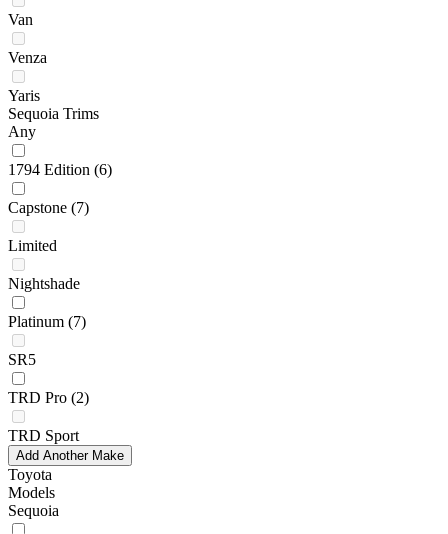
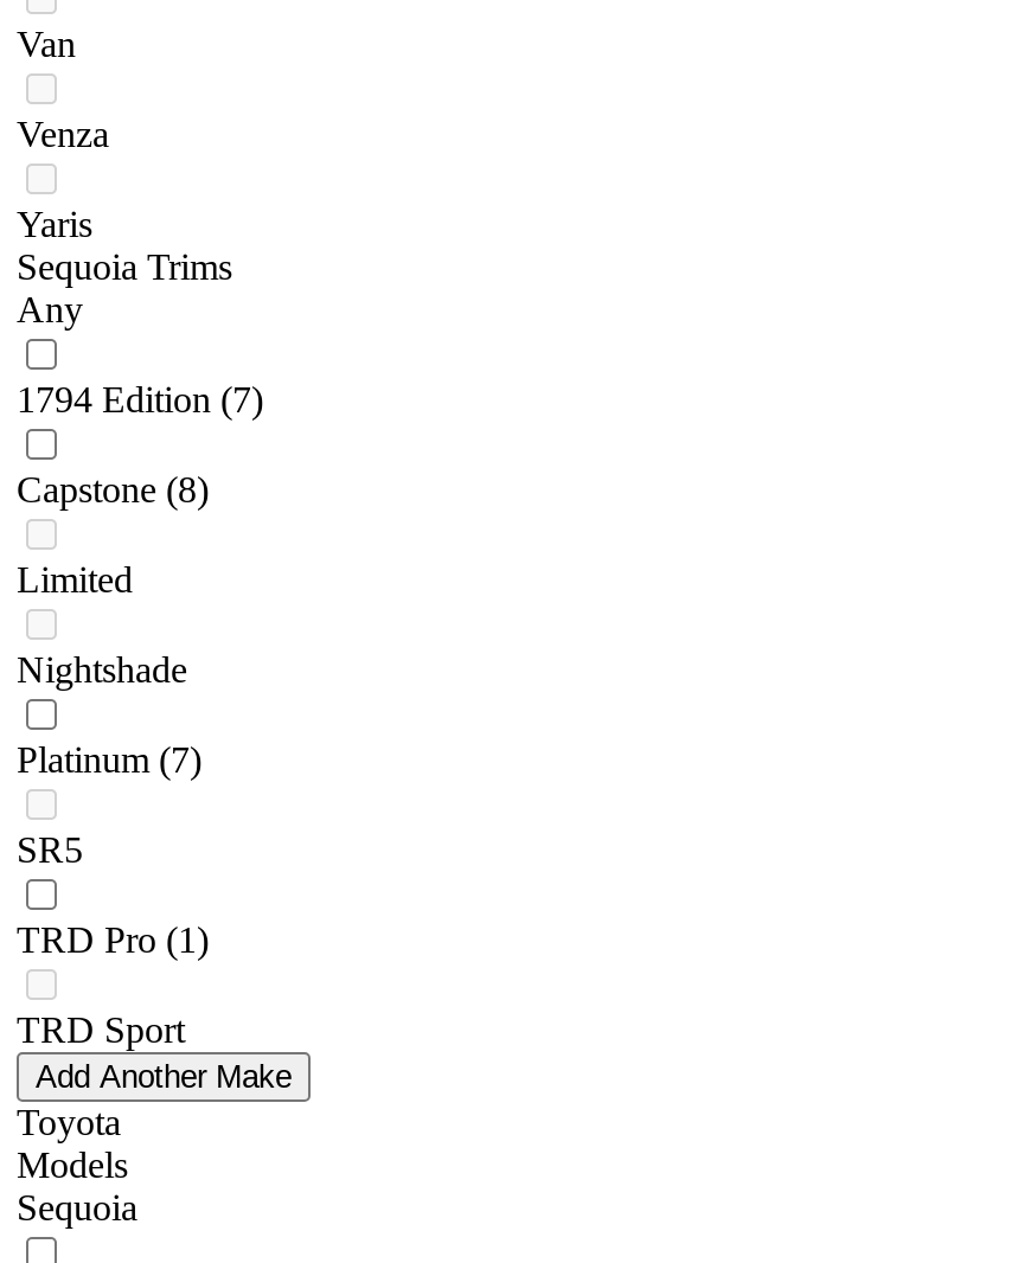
[8,161,112,178] 1794 Edition (6) -> [17,380,263,420] 1794 Edition (7)
[8,199,89,216] Capstone (7) -> [17,470,209,510] Capstone (8)
[8,389,89,406] TRD Pro (2) -> [17,920,209,961] TRD Pro (1)

